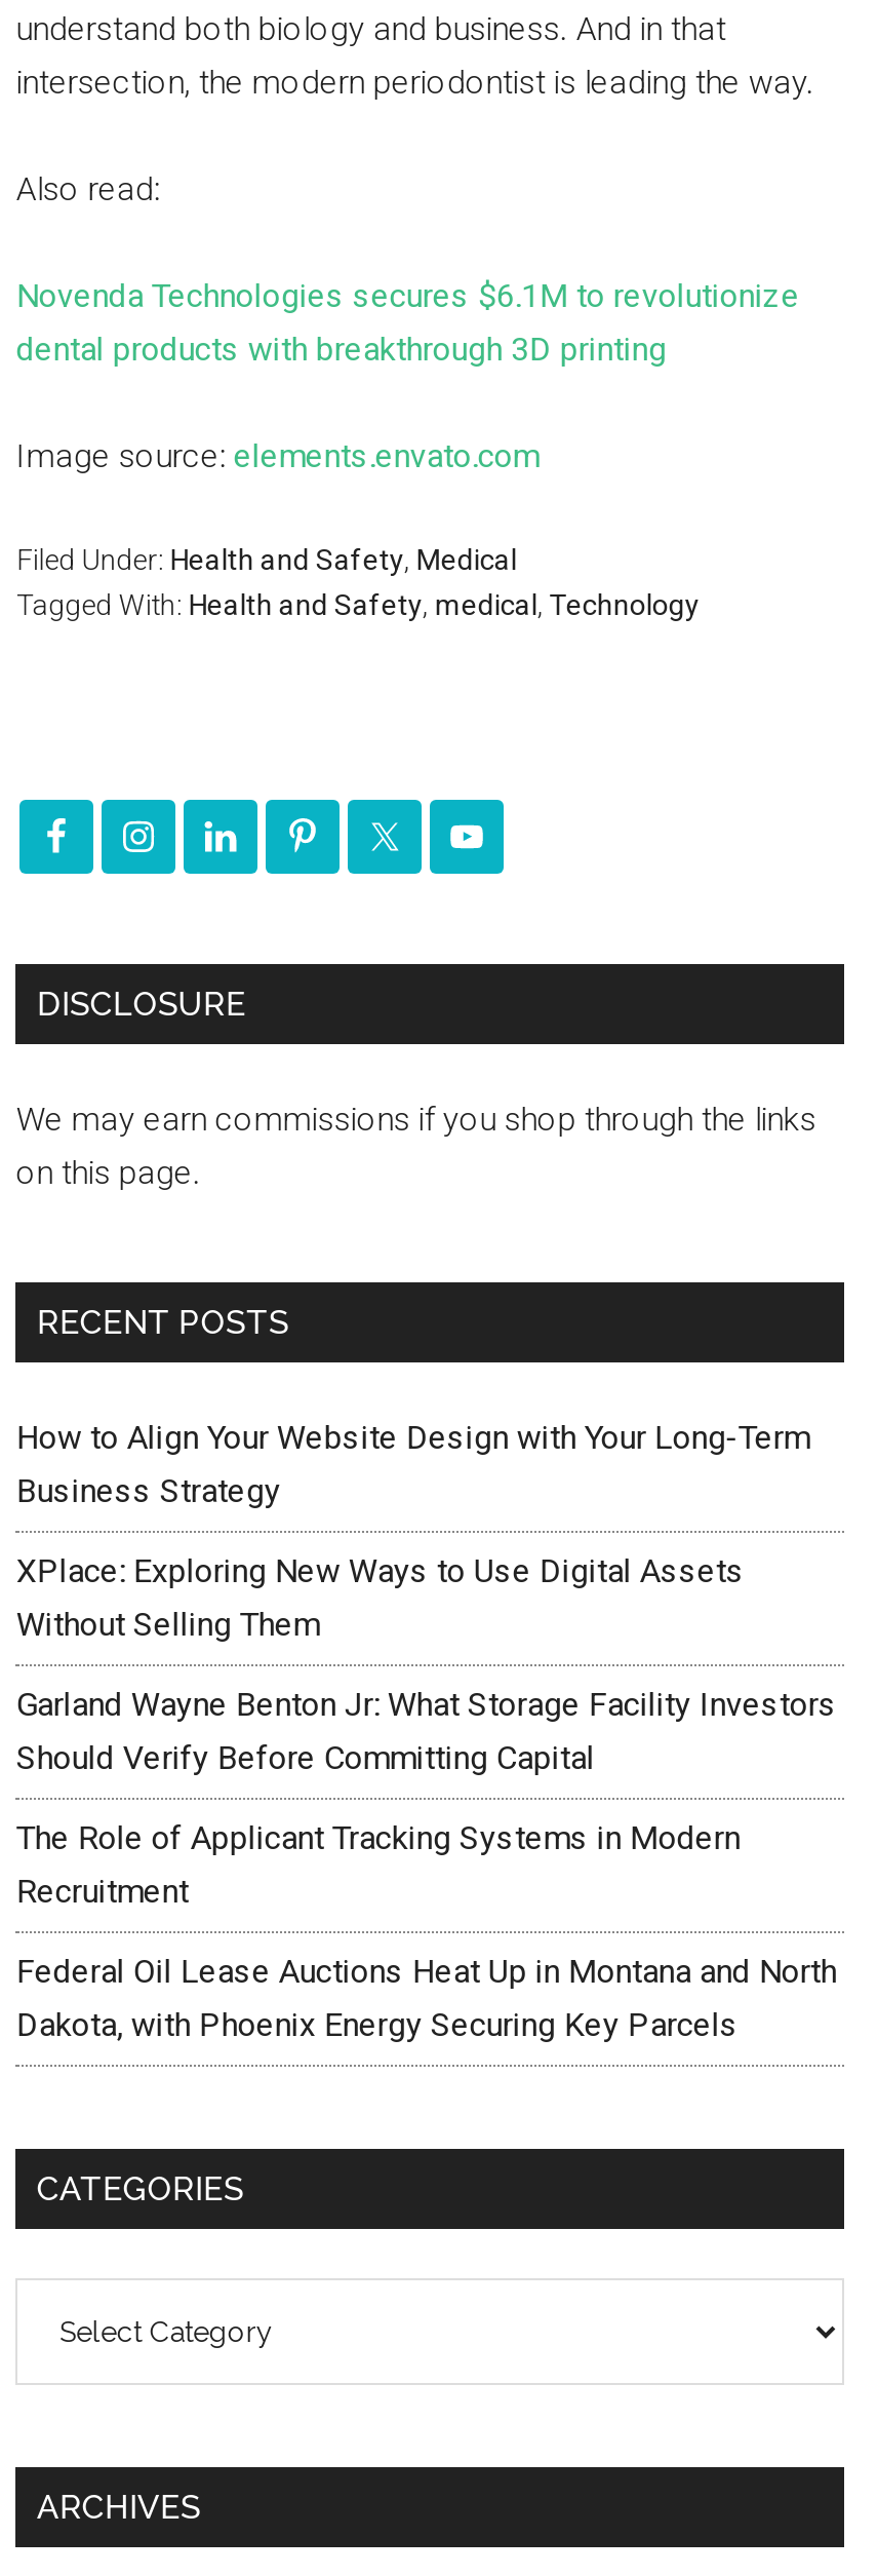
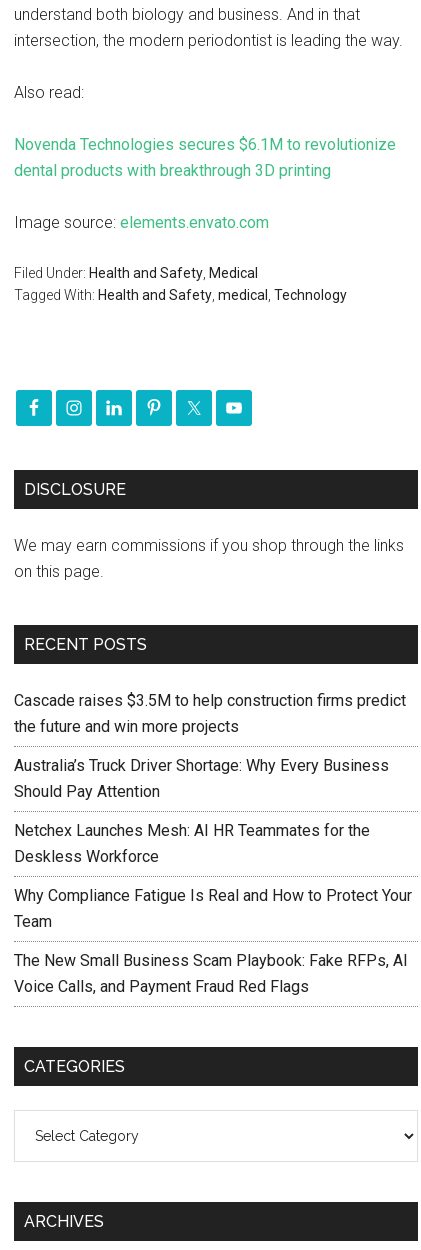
[16,1418,810,1510] How to Align Your Website Design with Your Long-Term | Business Strategy -> [14,691,406,736] Cascade raises $3.5M to help construction firms predict | the future and win more projects
[16,1551,744,1644] XPlace: Exploring New Ways to Use Digital Assets | Without Selling Them -> [14,756,389,801] Australia’s Truck Driver Shortage: Why Every Business | Should Pay Attention
[16,1685,837,1777] Garland Wayne Benton Jr: What Storage Facility Investors | Should Verify Before Committing Capital -> [14,821,370,866] Netchex Launches Mesh: AI HR Teammates for the | Deskless Workforce
[16,1818,740,1911] The Role of Applicant Tracking Systems in Modern | Recruitment -> [14,886,412,931] Why Compliance Fatigue Is Real and How to Protect Your | Team
[16,1952,837,2044] Federal Oil Lease Auctions Heat Up in Montana and North | Dakota, with Phoenix Energy Securing Key Parcels -> [14,951,408,996] The New Small Business Scam Playbook: Fake RFPs, AI | Voice Calls, and Payment Fraud Red Flags

